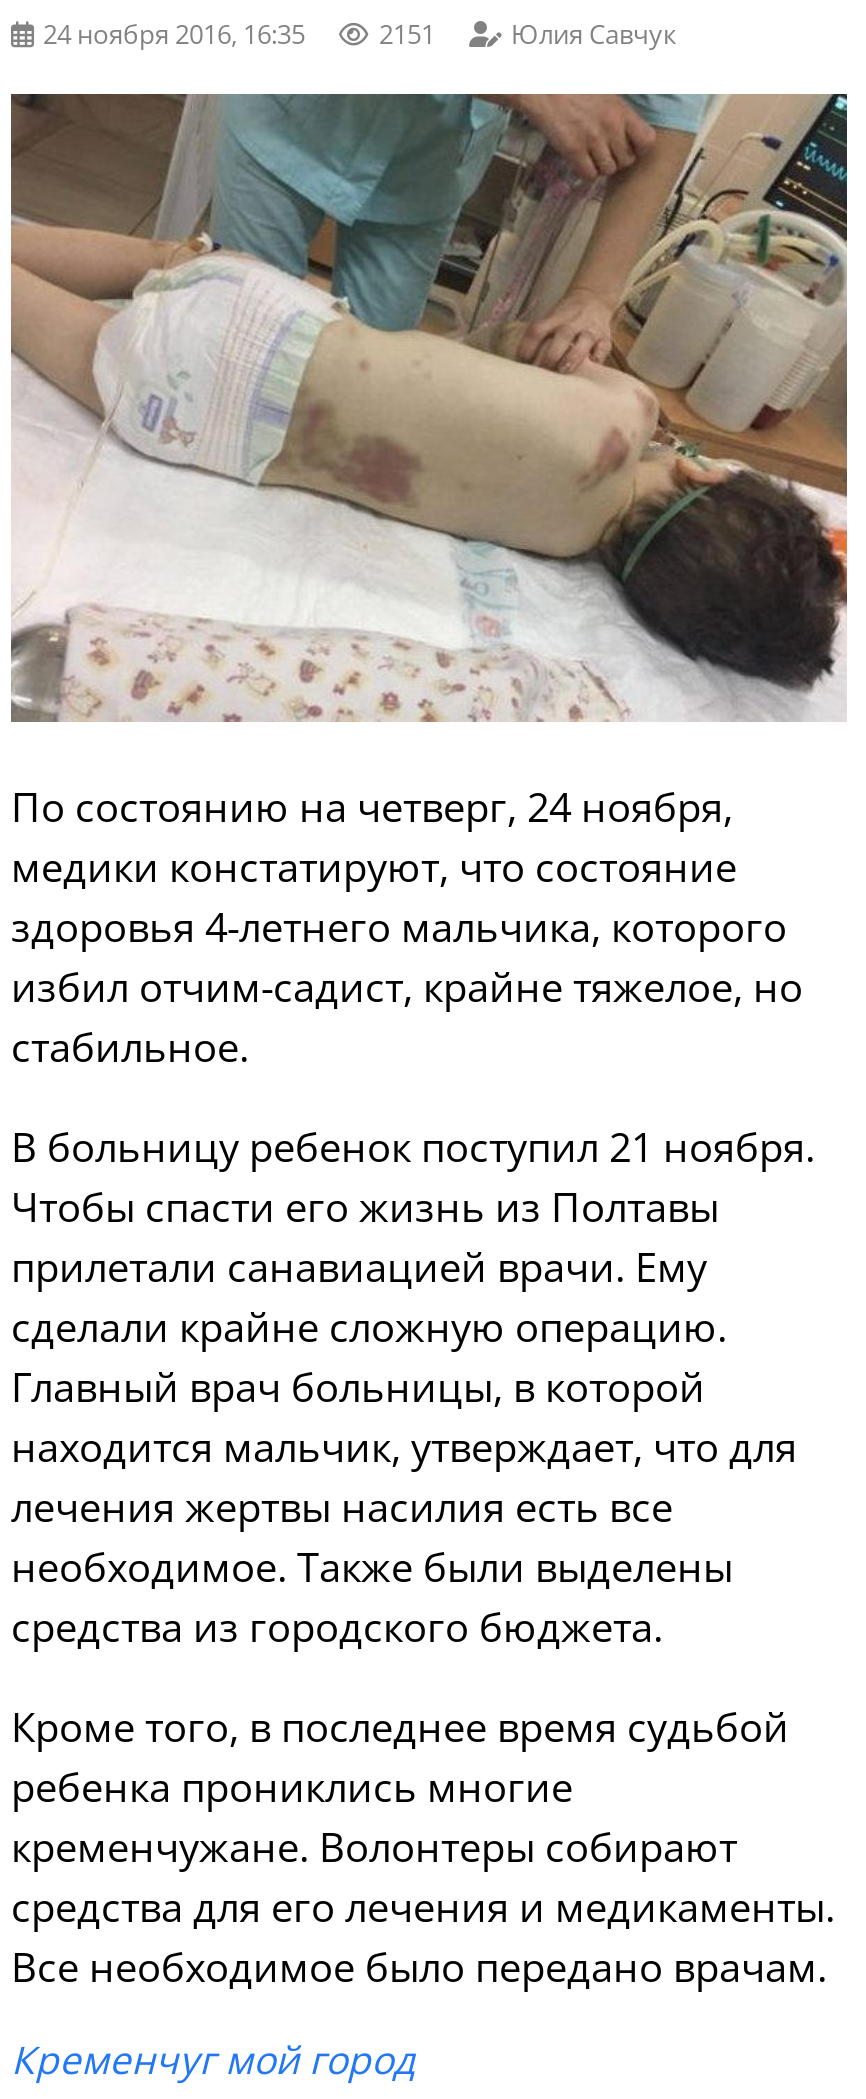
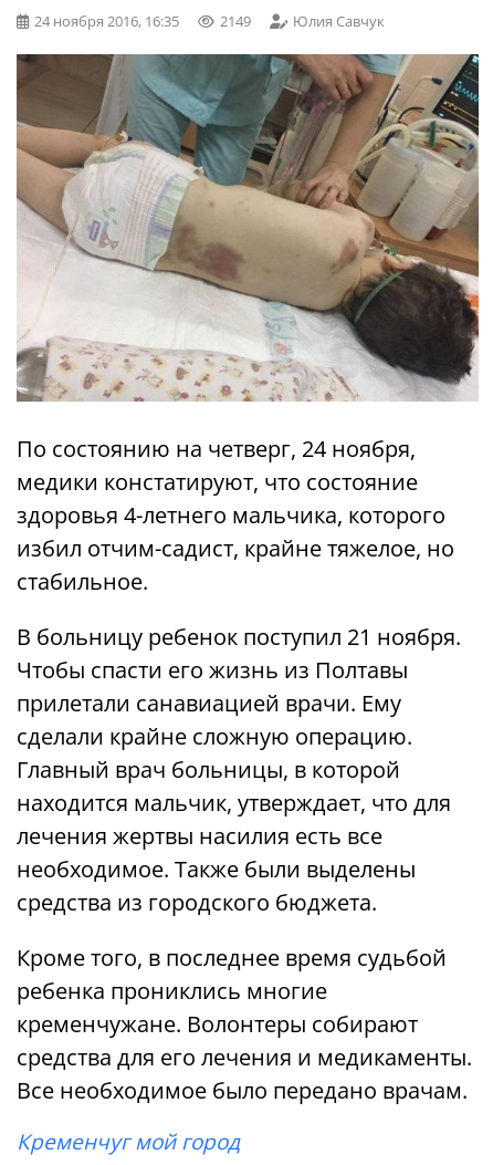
[379,16,435,52] 2151 -> [220,11,251,31] 2149

